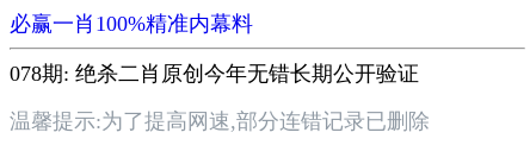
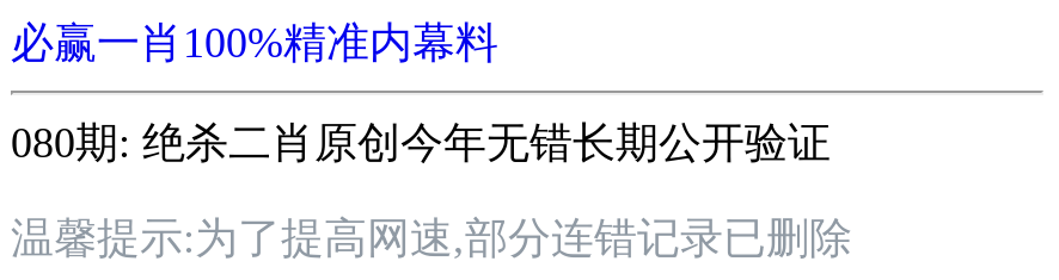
[10,62,419,86] 078期: 绝杀二肖原创今年无错长期公开验证 -> [11,119,831,167] 080期: 绝杀二肖原创今年无错长期公开验证

